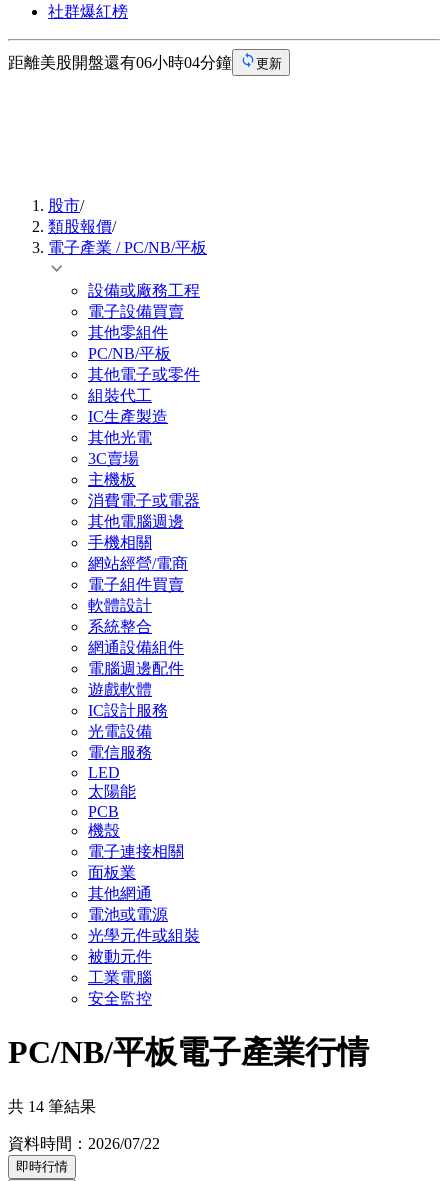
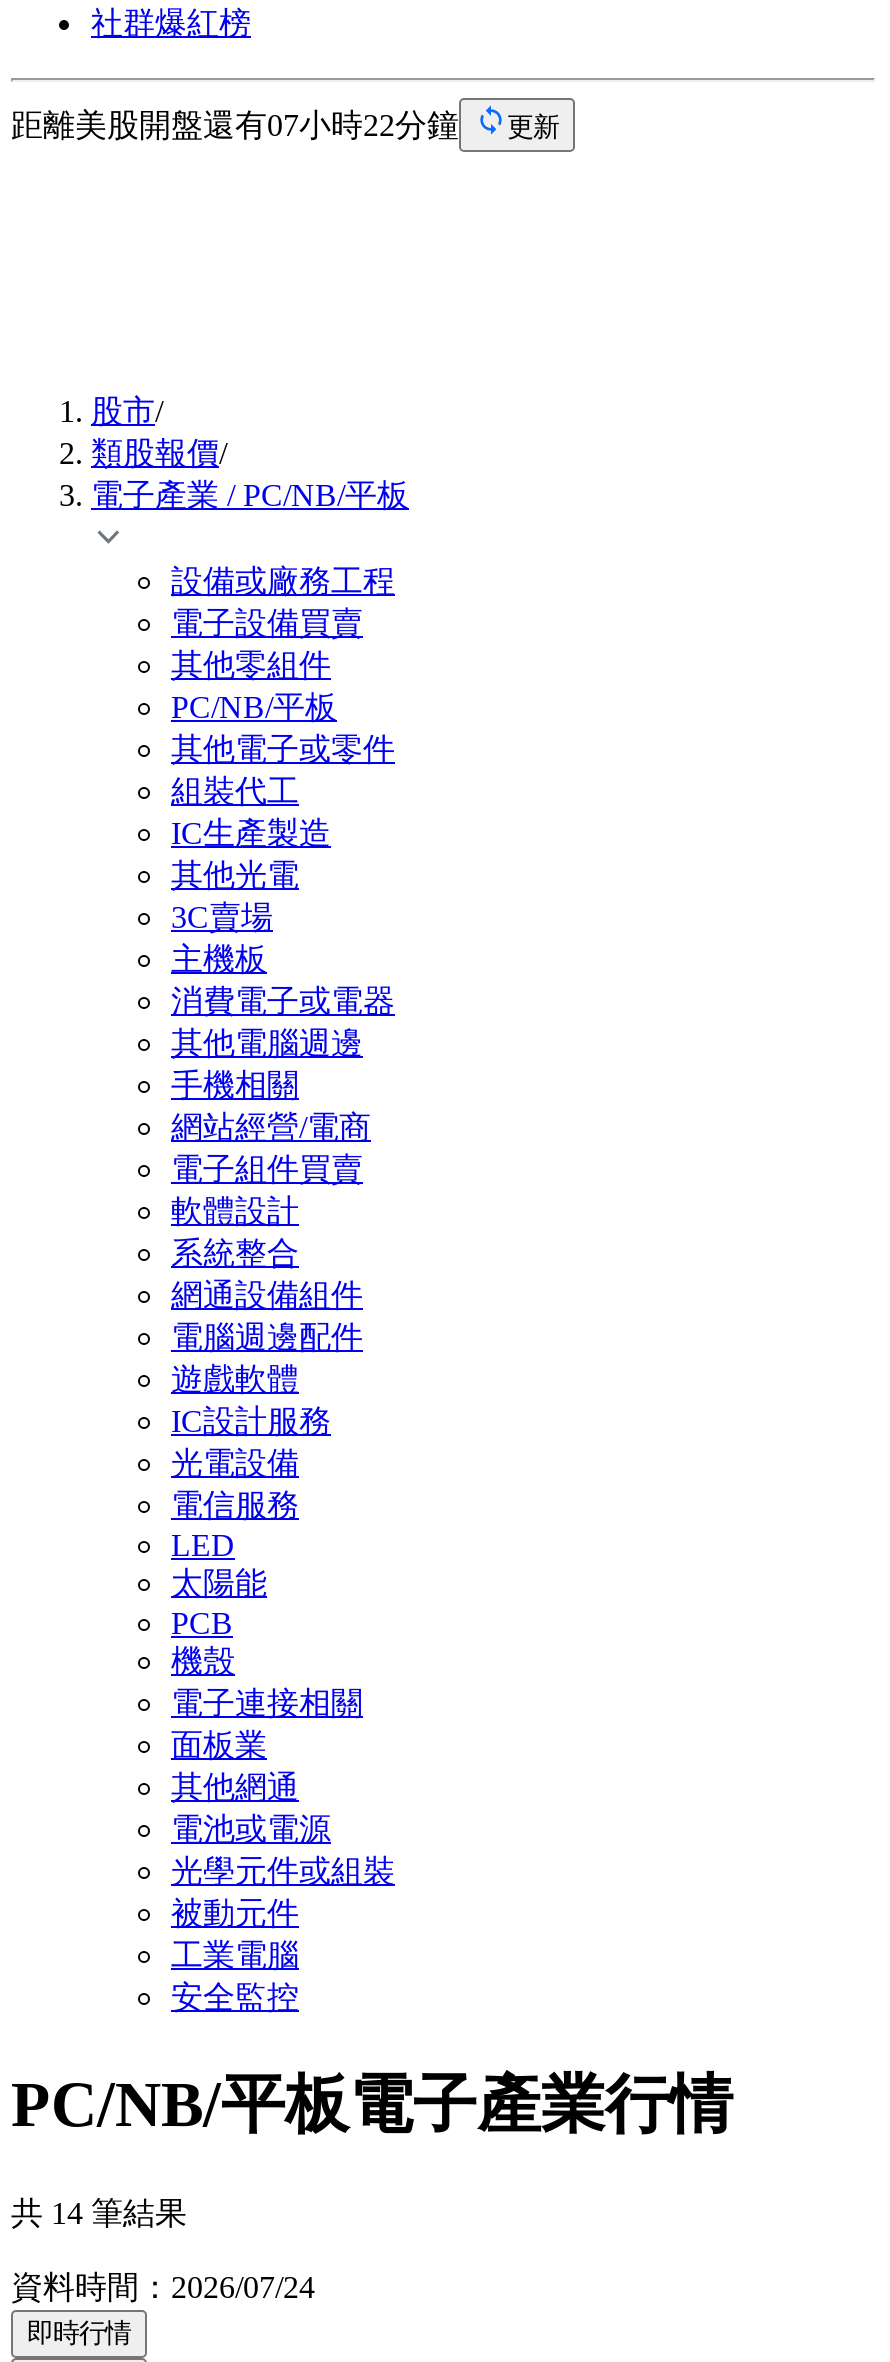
[8,54,232,71] 距離美股開盤還有06小時04分鐘 -> [11,108,459,142] 距離美股開盤還有07小時22分鐘
[8,1135,160,1152] 資料時間：2026/07/22 -> [11,2270,315,2304] 資料時間：2026/07/24

